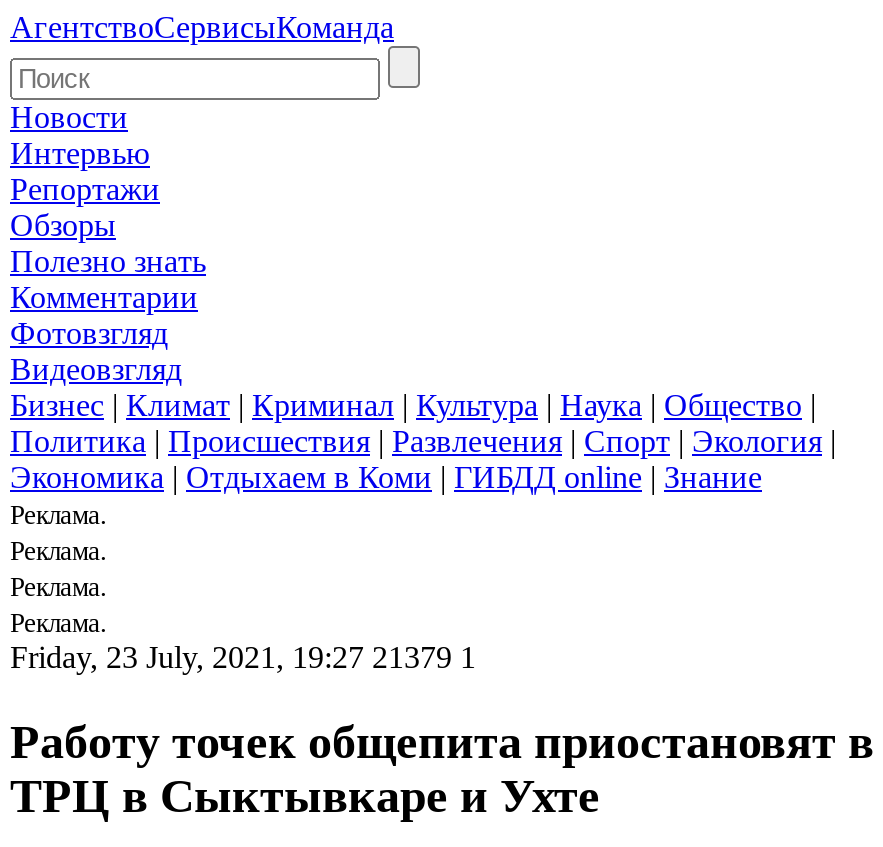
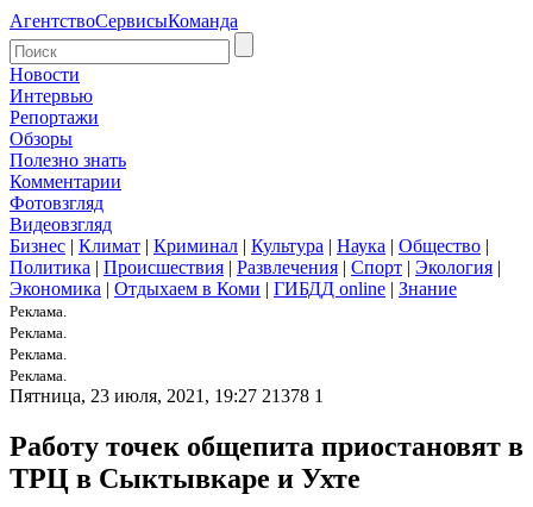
[10,641,476,675] Friday, 23 July, 2021, 19:27 21379 1 -> [10,386,324,406] Пятница, 23 июля, 2021, 19:27 21378 1

